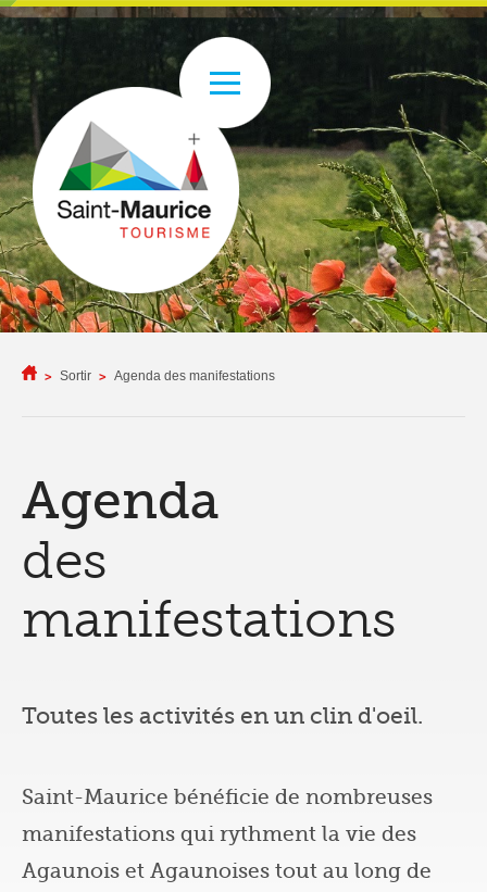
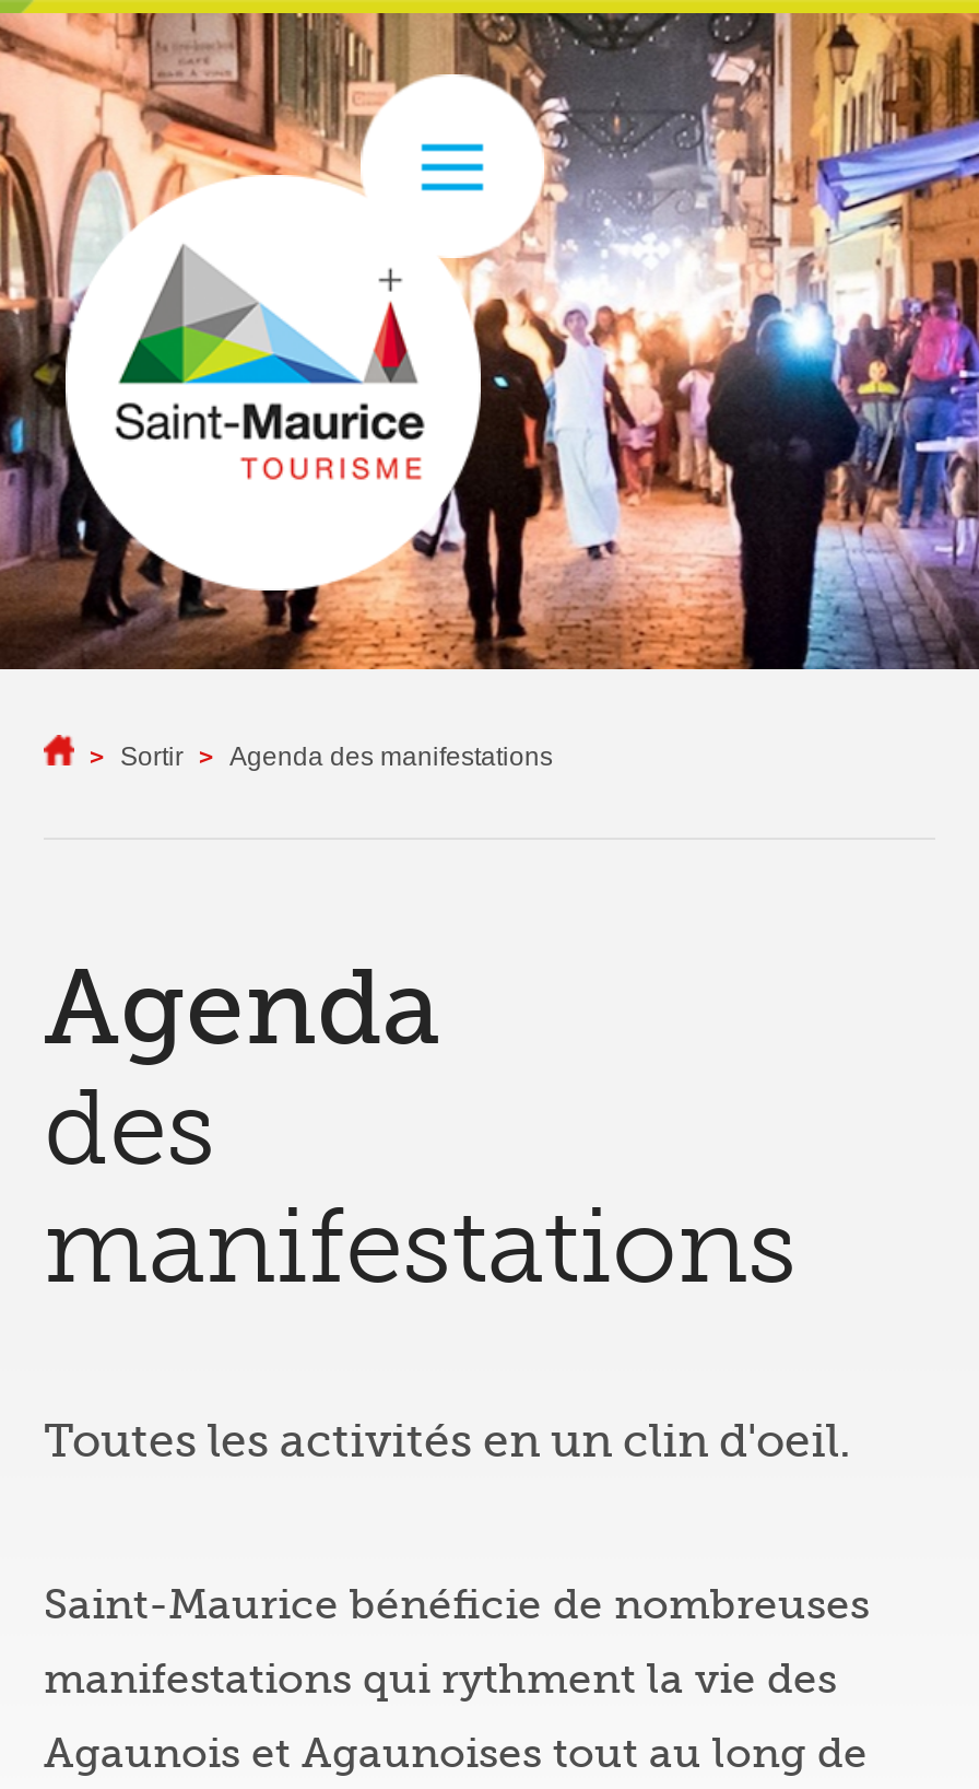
[3,5,484,334] [image] -> [7,11,972,671] [image]

